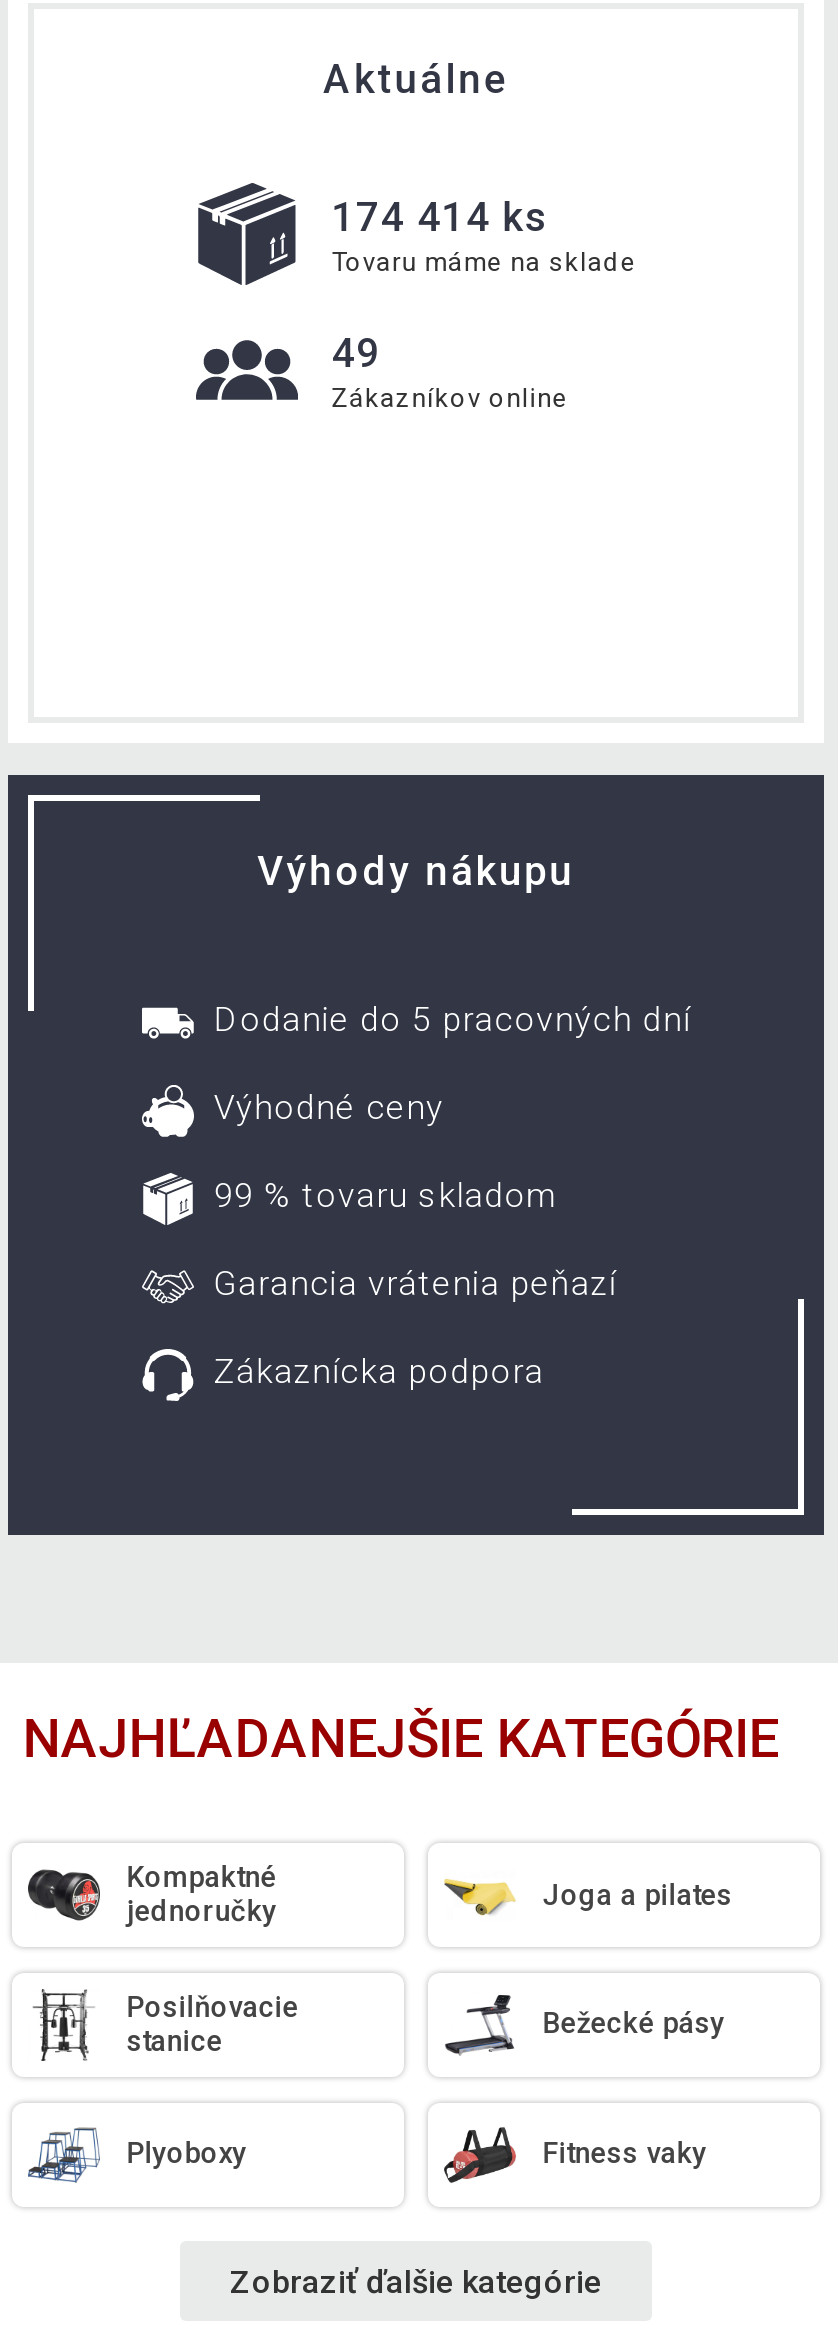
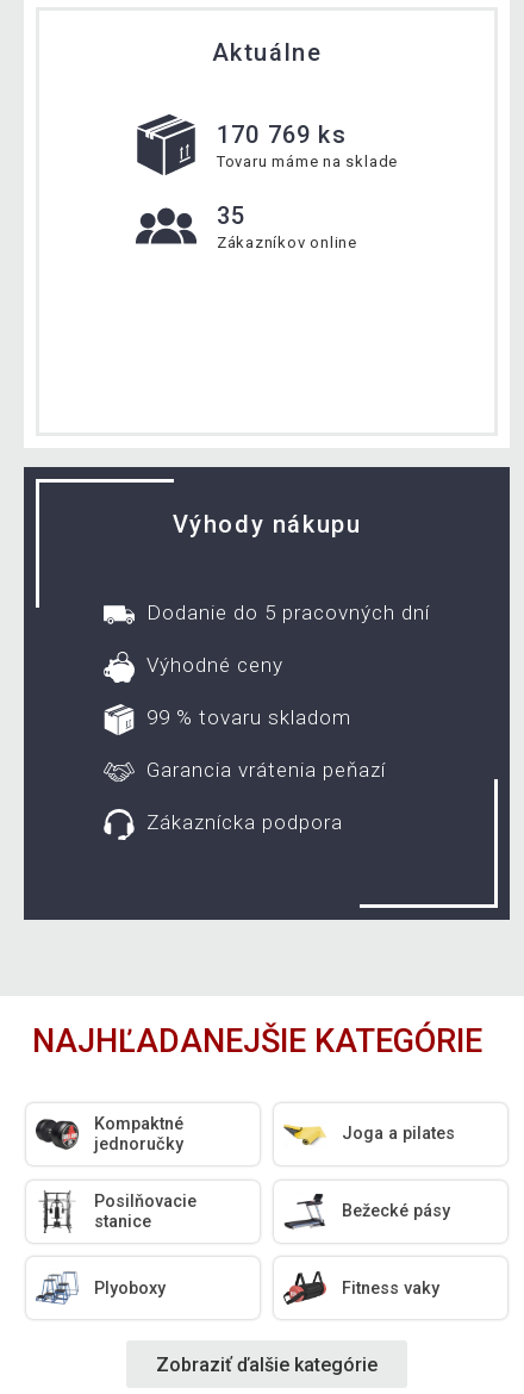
[332,193,550,241] 174 414 ks -> [217,120,346,149] 170 769 ks
[332,329,380,377] 49 -> [217,201,246,230] 35

